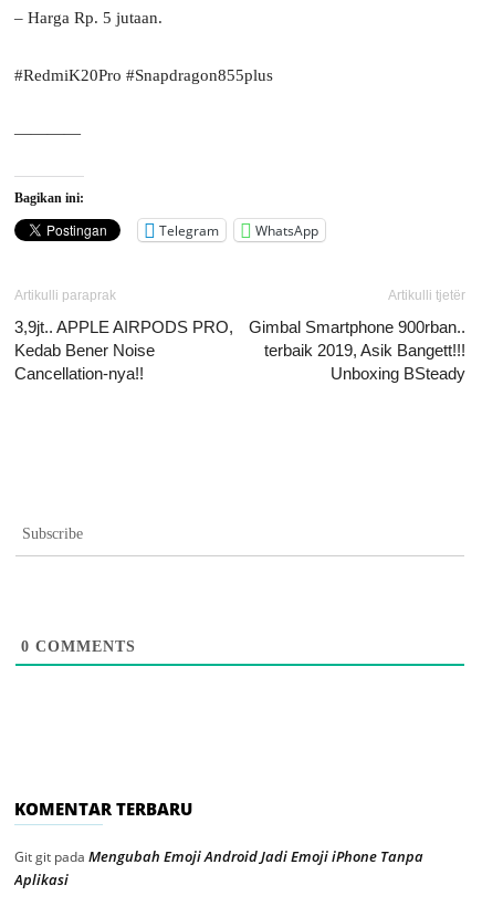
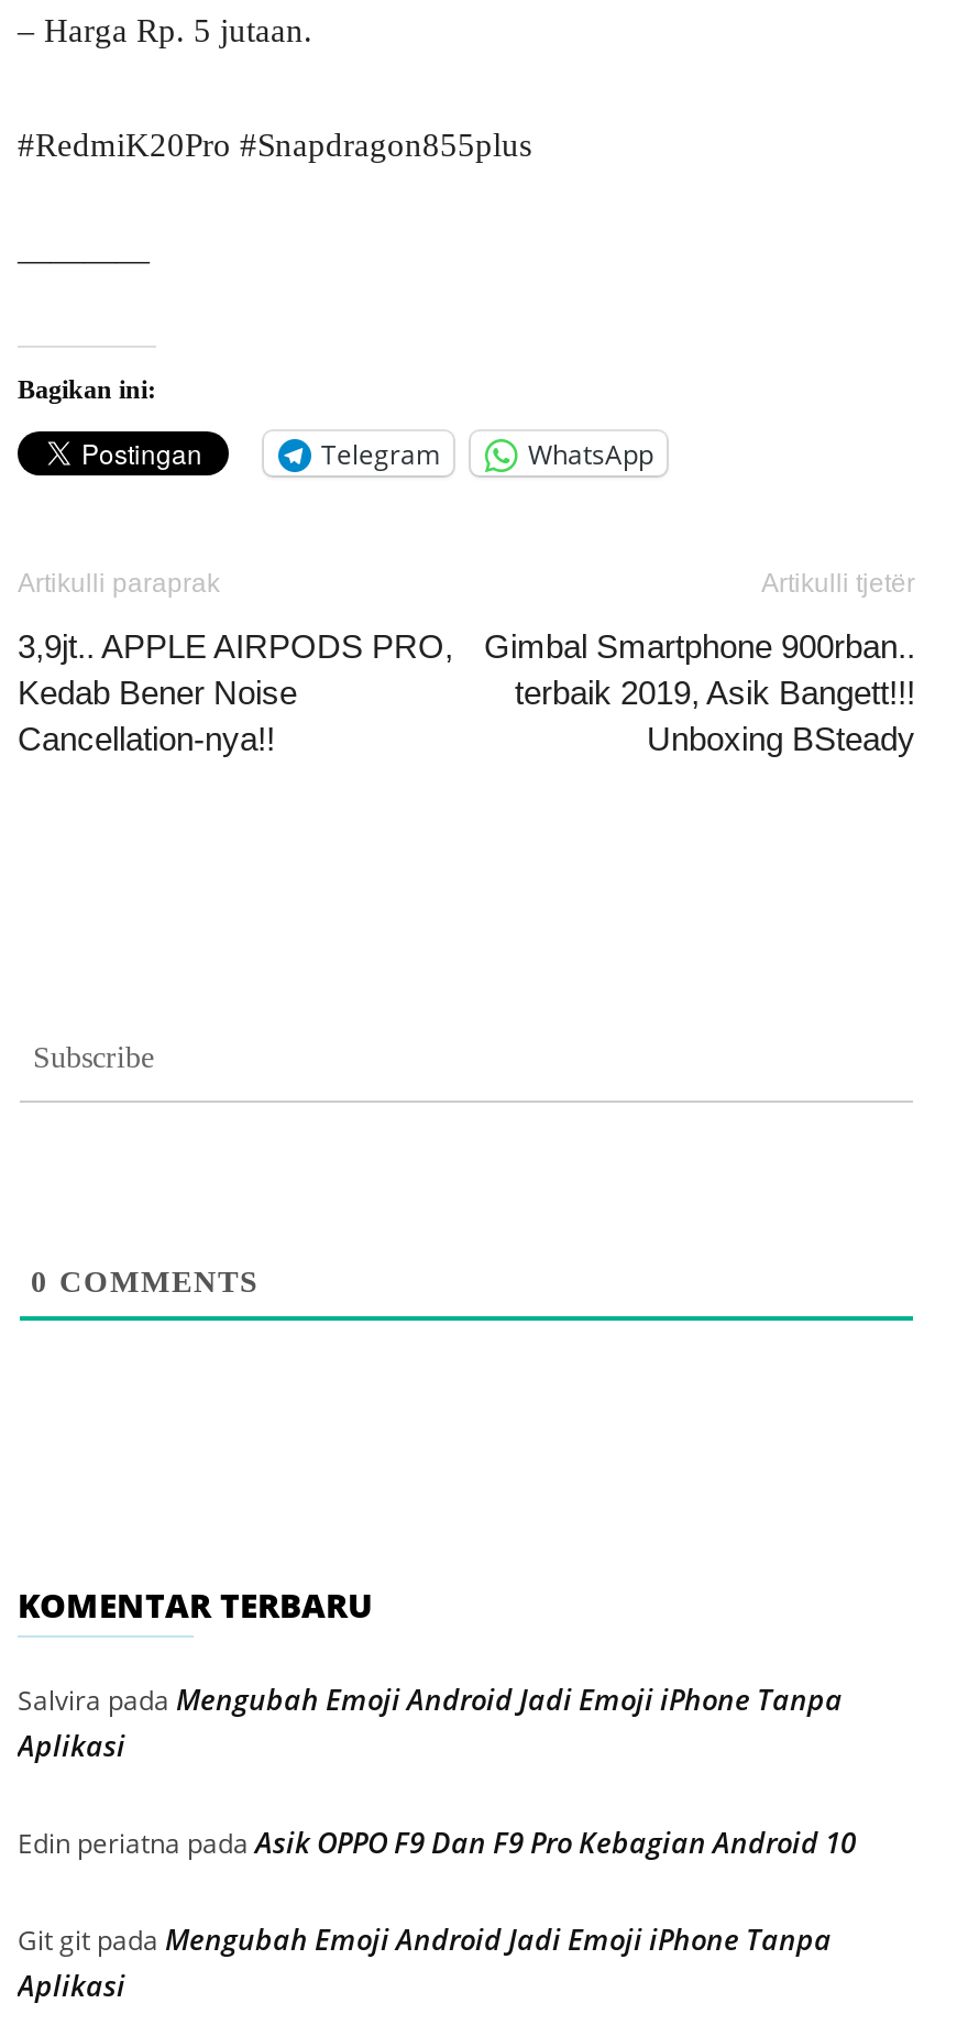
none -> [18,1679,856,1862] Salvira pada Mengubah Emoji Android Jadi Emoji iPhone Tanpa | Aplikasi | Edin periatna pada Asik OPPO F9 Dan F9 Pro Kebagian Android 10

